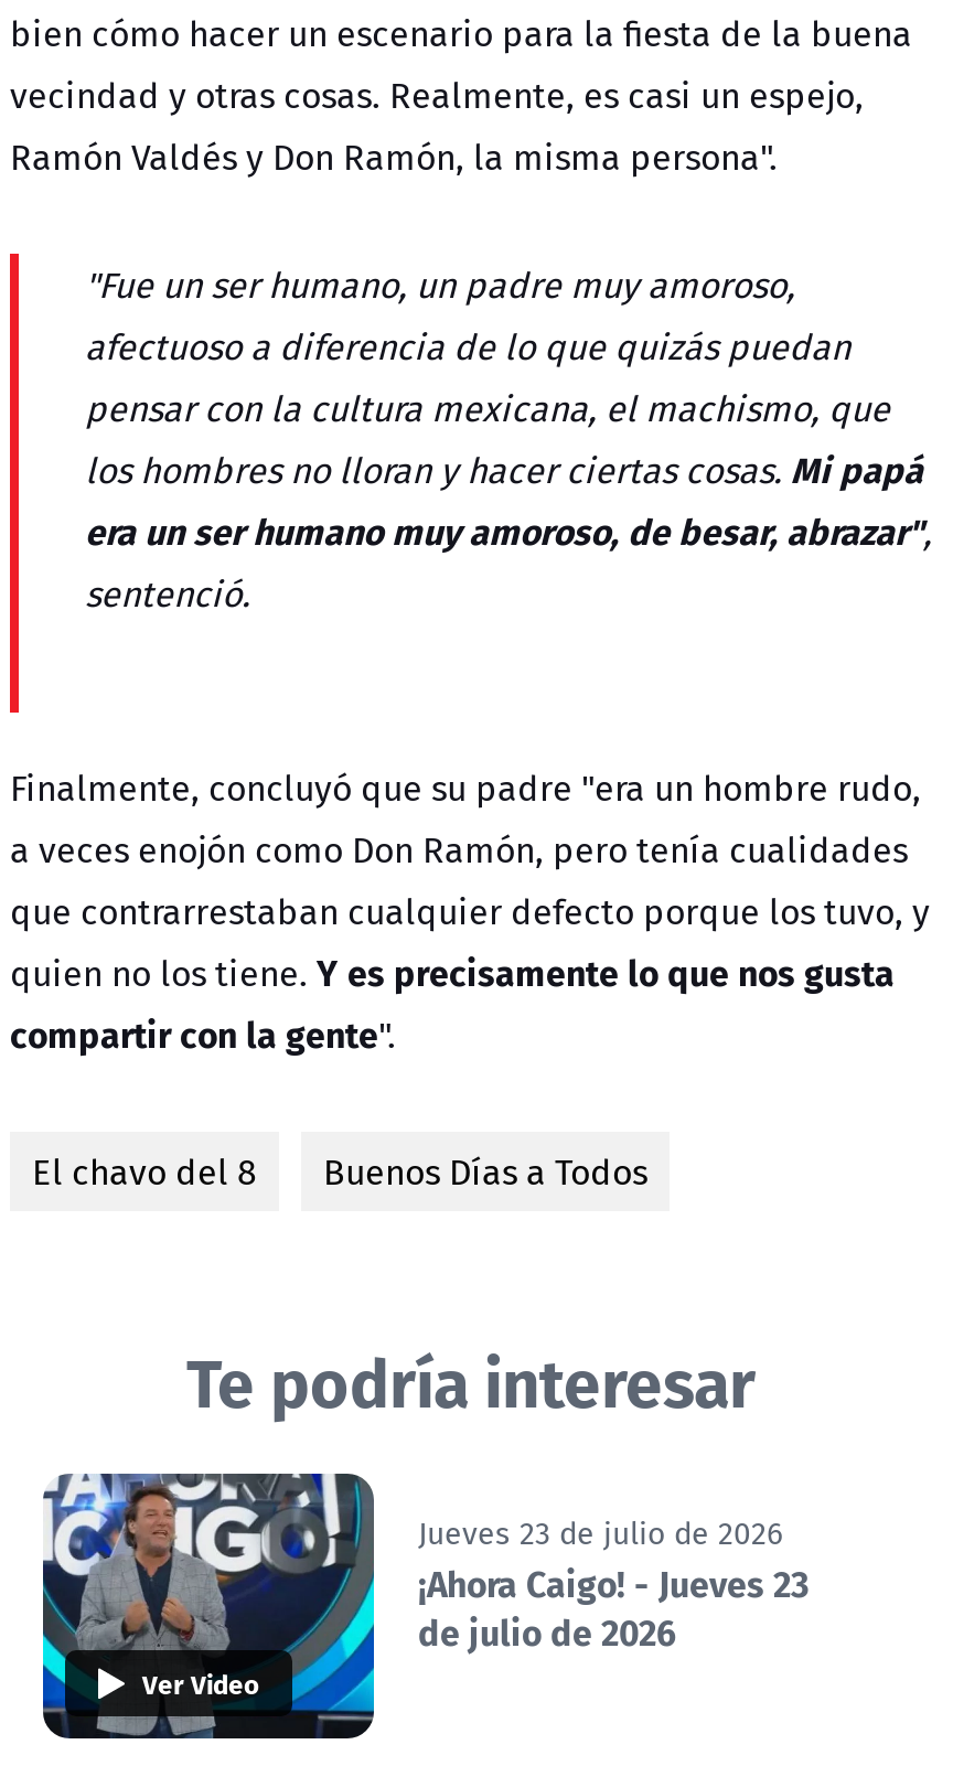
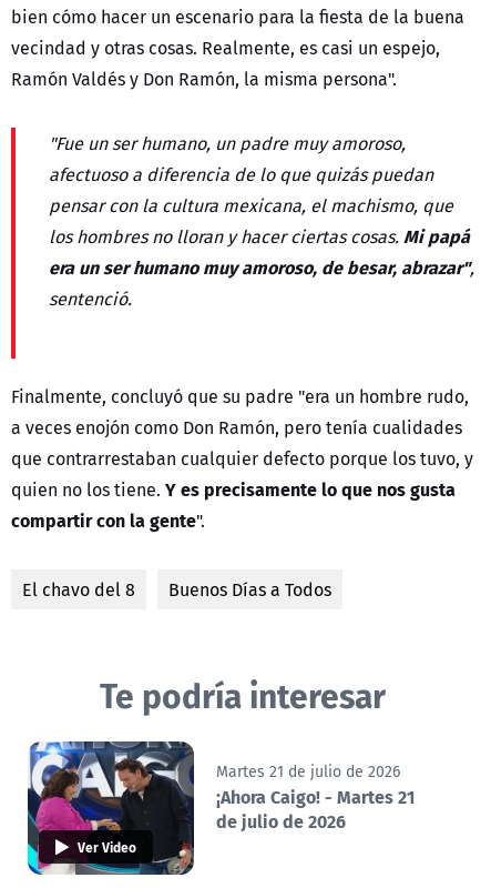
[41,1474,782,1741] [image] | Jueves 23 de julio de 2026 -> [27,740,400,876] [image] | Martes 21 de julio de 2026
[418,1555,809,1610] ¡Ahora Caigo! - Jueves 23 -> [216,782,415,810] ¡Ahora Caigo! - Martes 21

